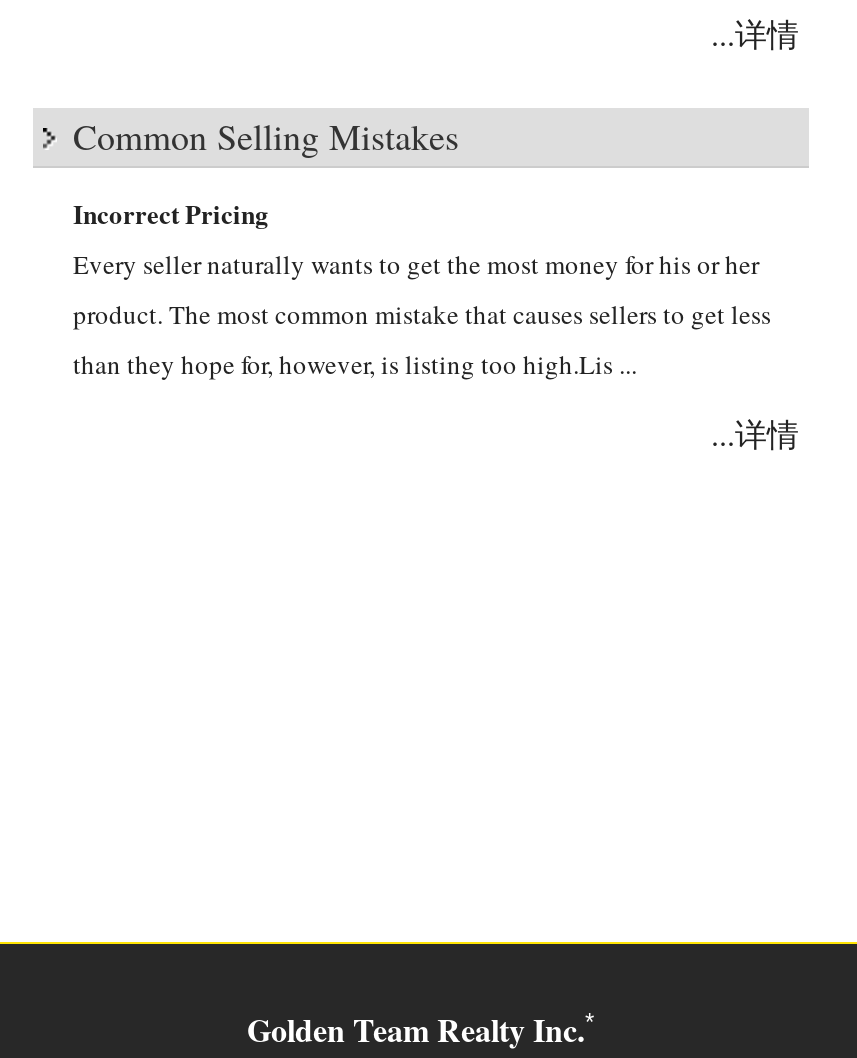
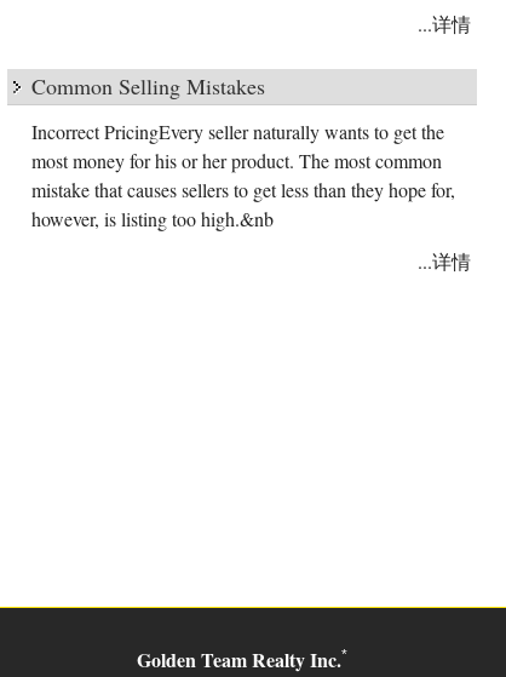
[73,195,771,383] Incorrect Pricing | Every seller naturally wants to get the most money for his or her | product. The most common mistake that causes sellers to get less | than they hope for, however, is listing too high.Lis ... -> [31,119,455,232] Incorrect PricingEvery seller naturally wants to get the | most money for his or her product. The most common | mistake that causes sellers to get less than they hope for, | however, is listing too high.&nb

